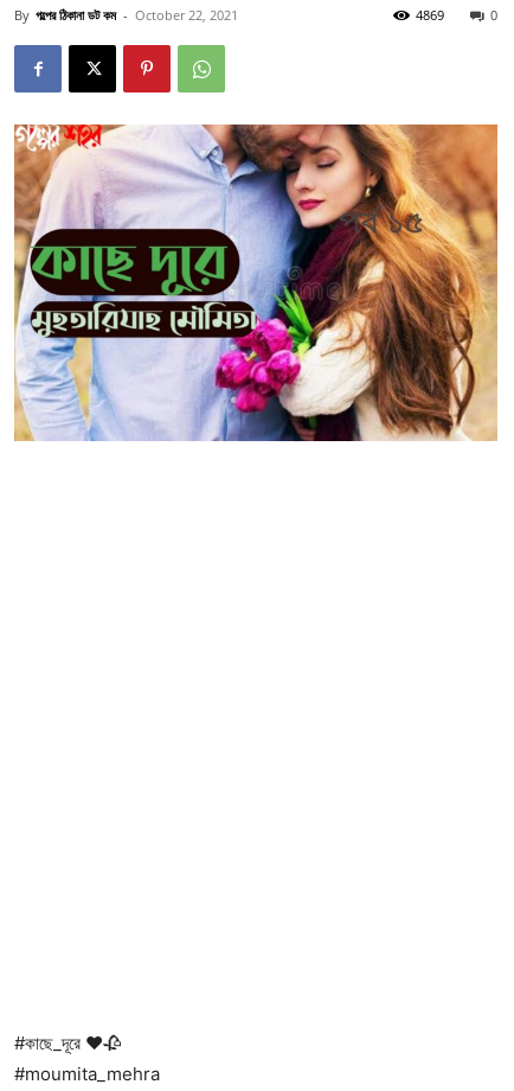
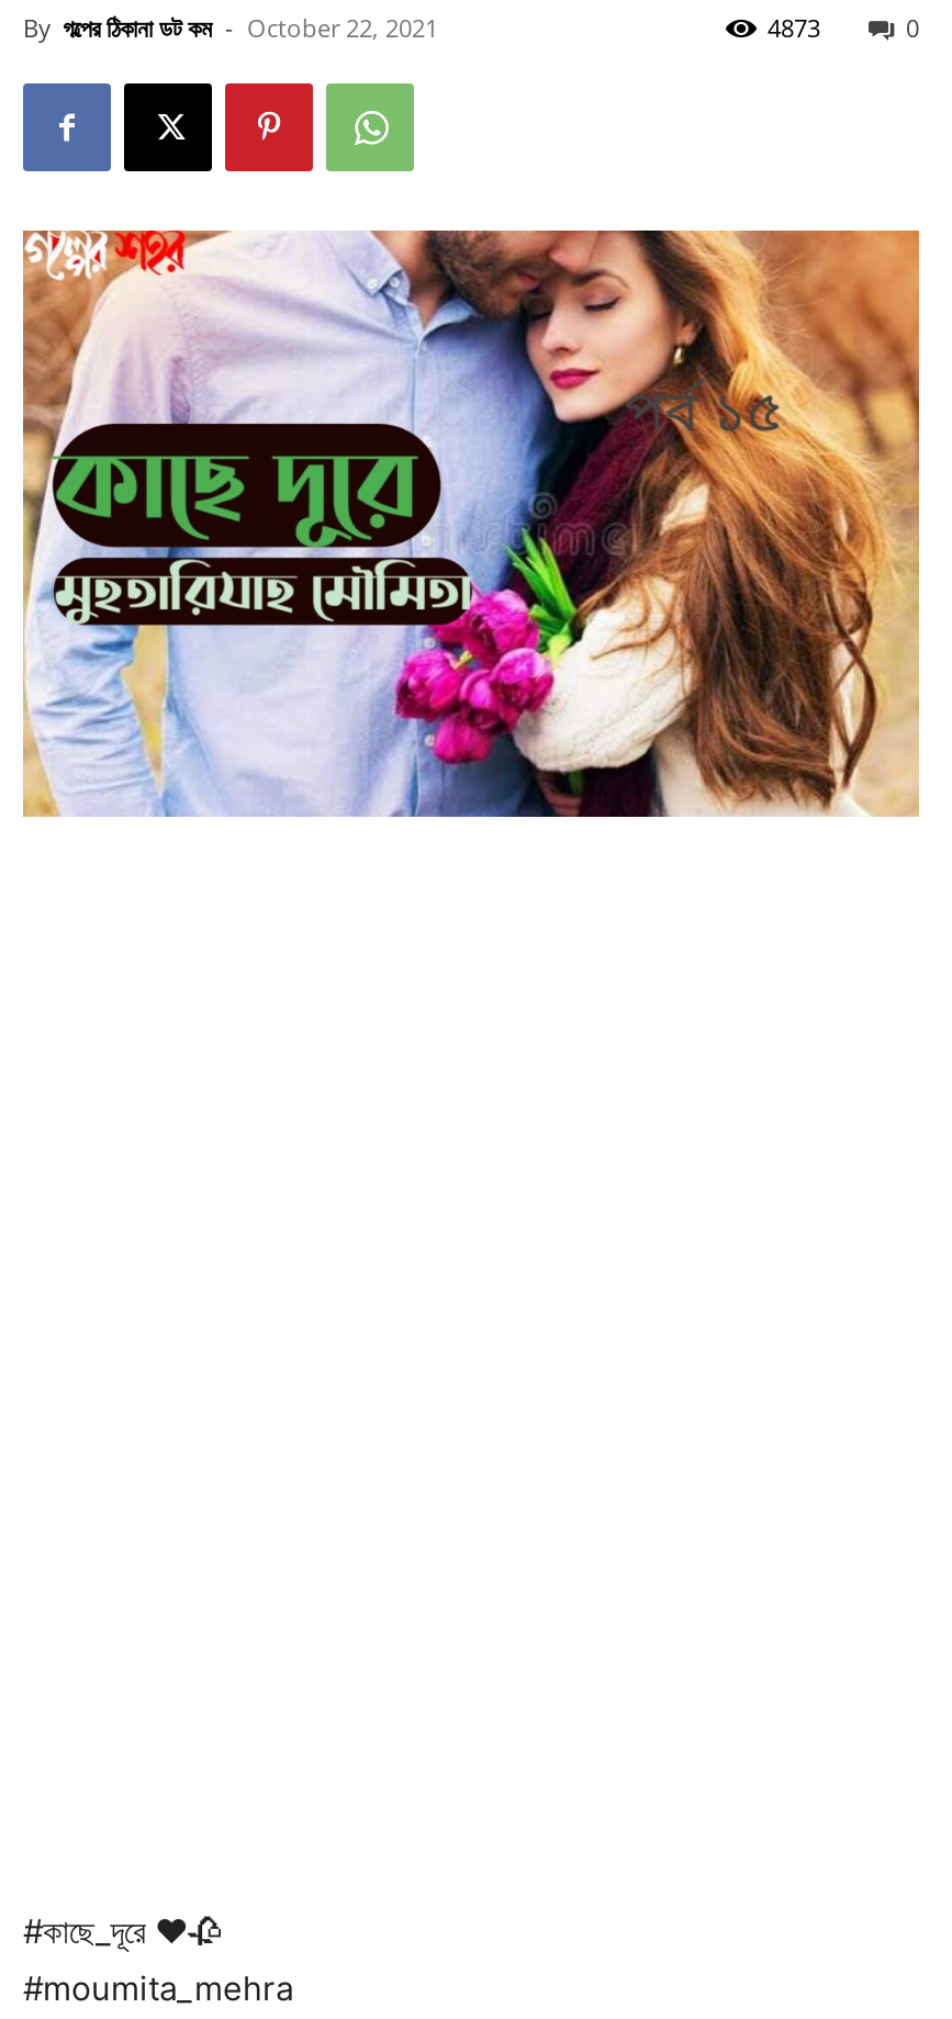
[416,6,444,24] 4869 -> [768,11,820,44] 4873

